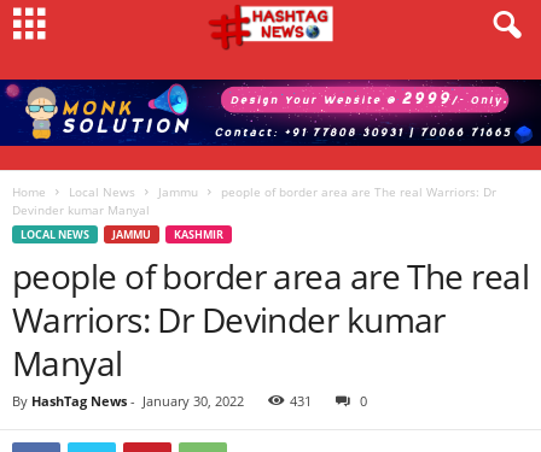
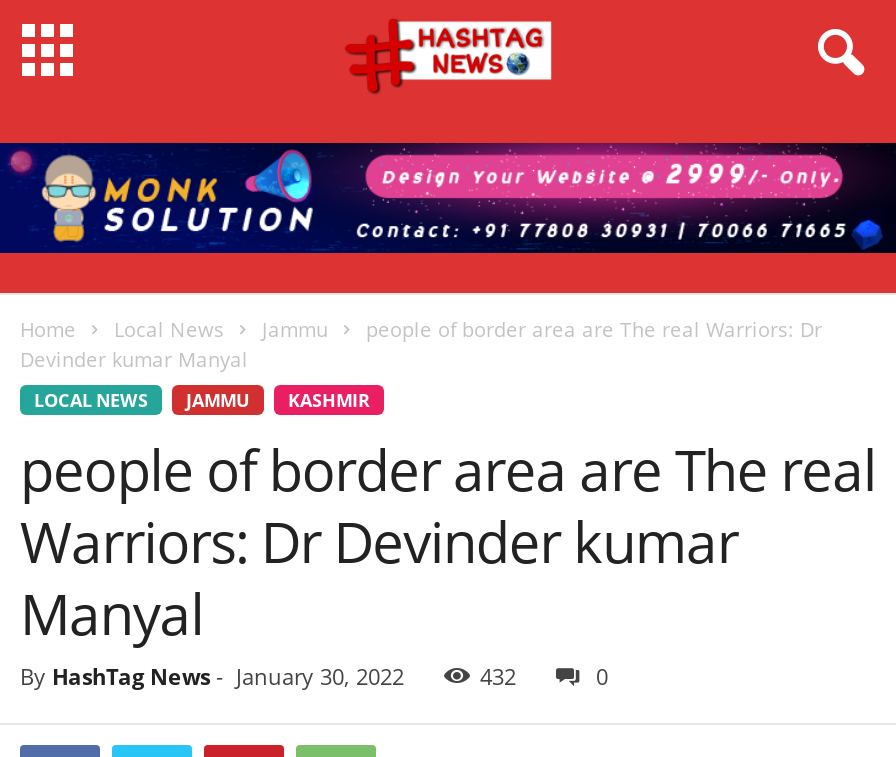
[290,392,312,410] 431 -> [480,661,516,691] 432

